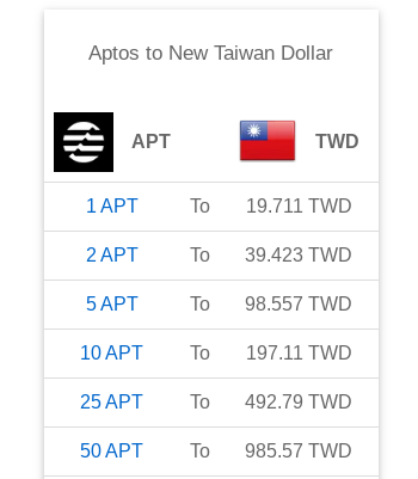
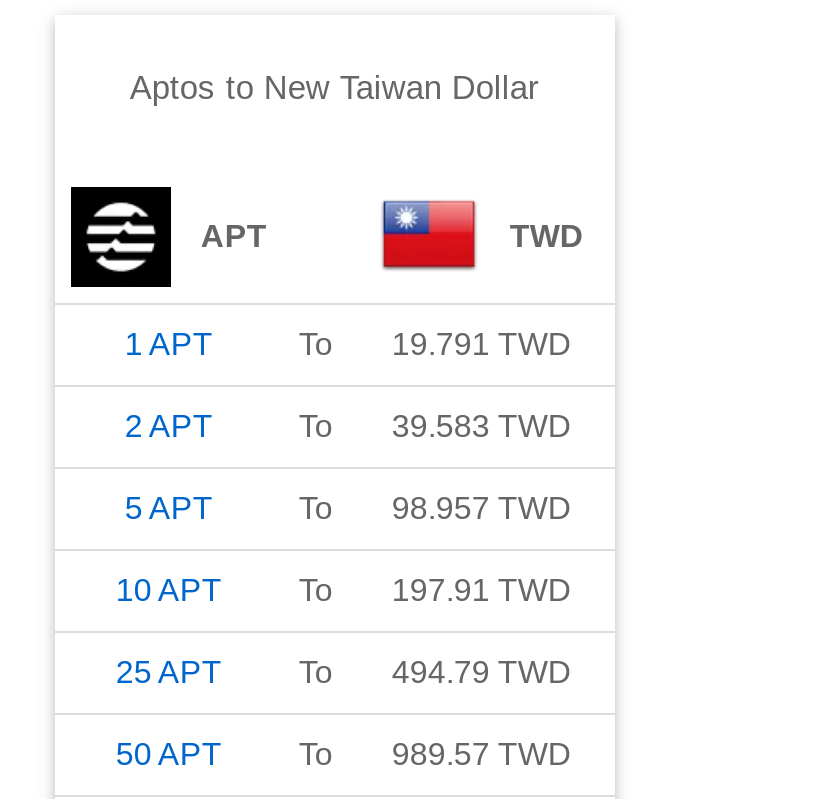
[190,196,352,216] To 19.711 TWD -> [299,327,572,361] To 19.791 TWD
[190,245,353,265] To 39.423 TWD -> [299,409,572,443] To 39.583 TWD
[190,294,353,314] To 98.557 TWD -> [299,491,572,525] To 98.957 TWD
[190,343,352,363] To 197.11 TWD -> [299,573,572,607] To 197.91 TWD
[190,392,353,412] To 492.79 TWD -> [299,655,572,689] To 494.79 TWD
[190,441,353,461] To 985.57 TWD -> [299,737,572,771] To 989.57 TWD

